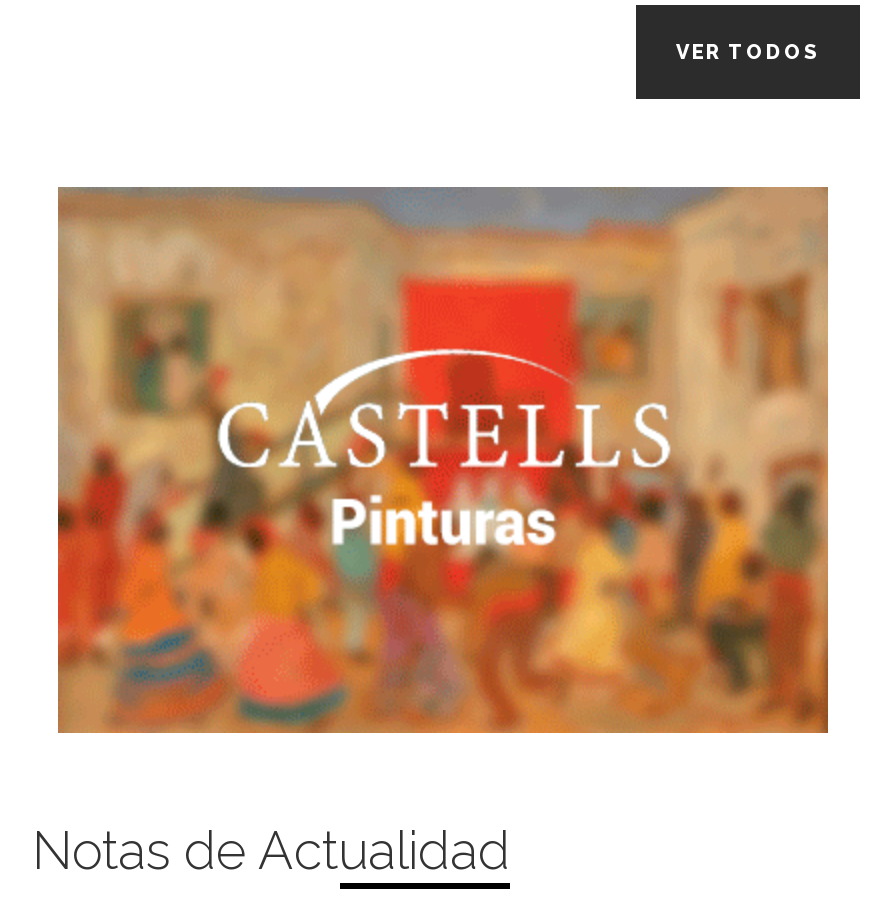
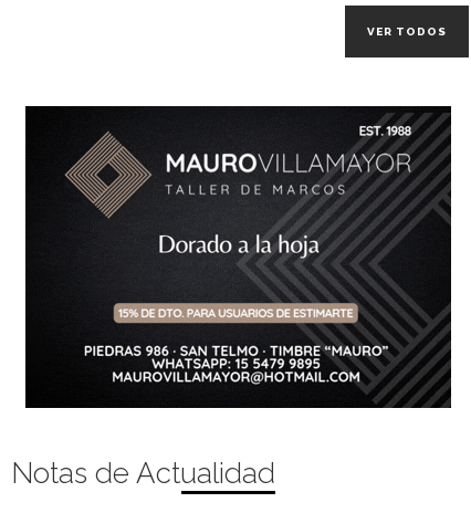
[56,185,830,735] [image] -> [24,105,452,409] [image]

